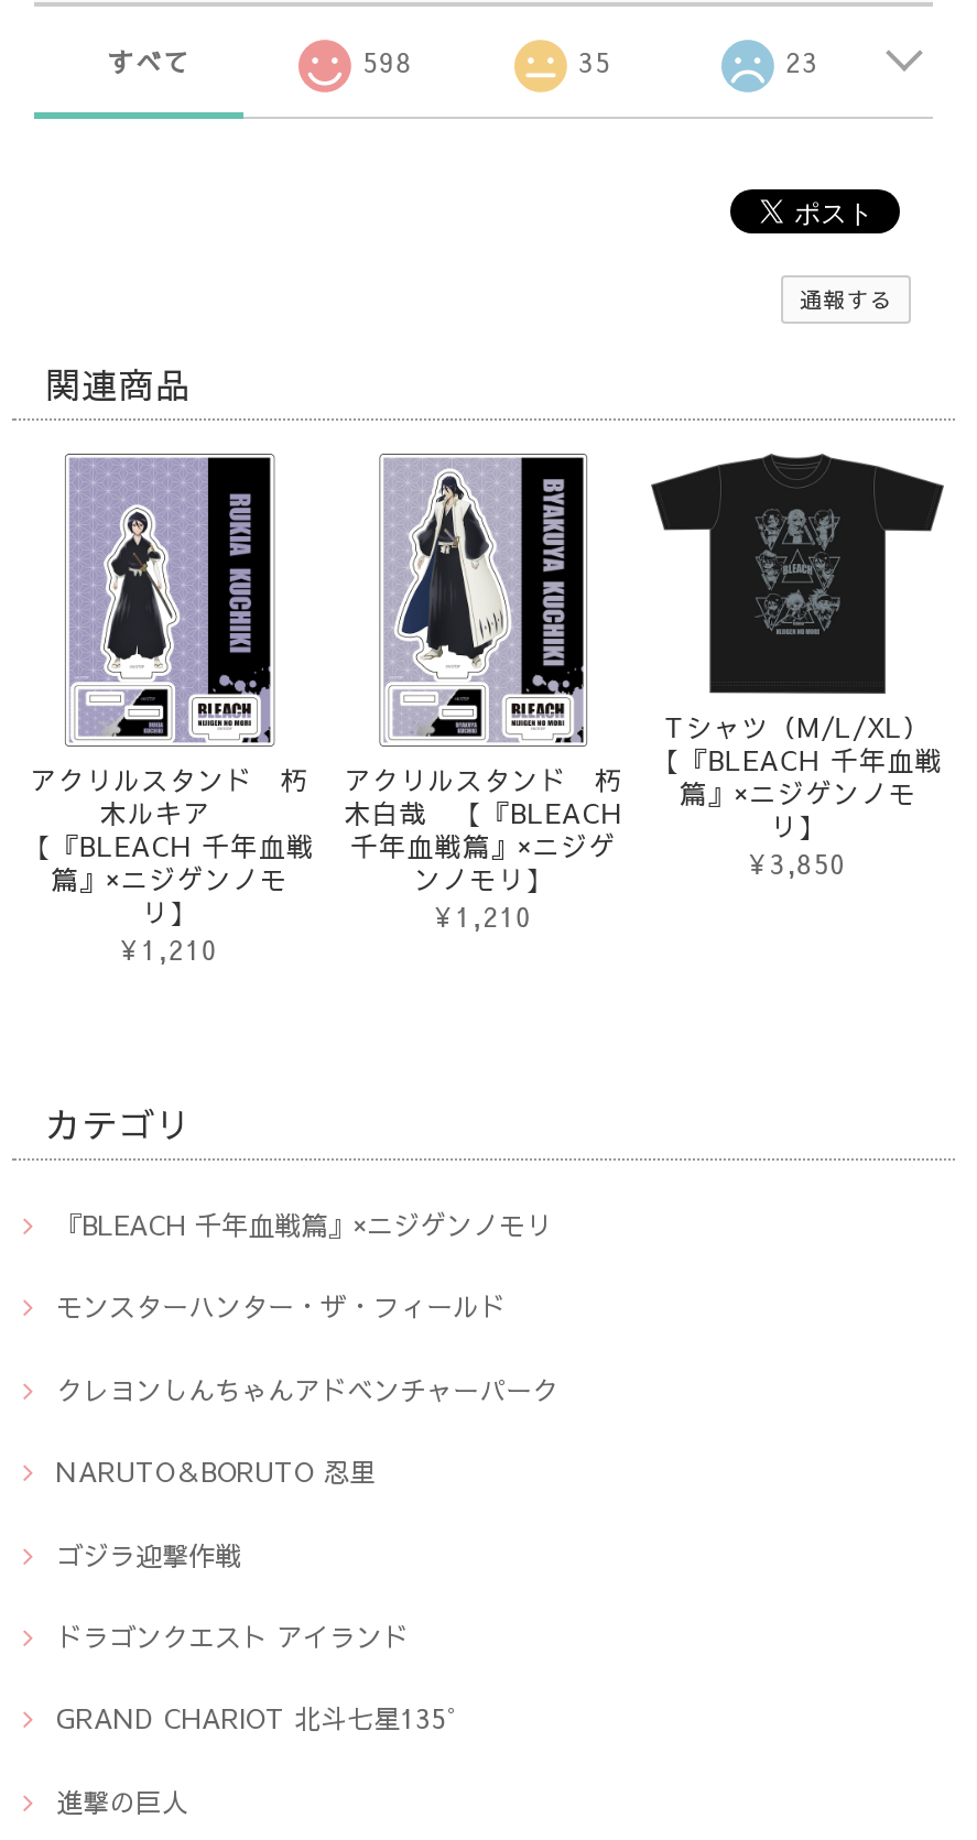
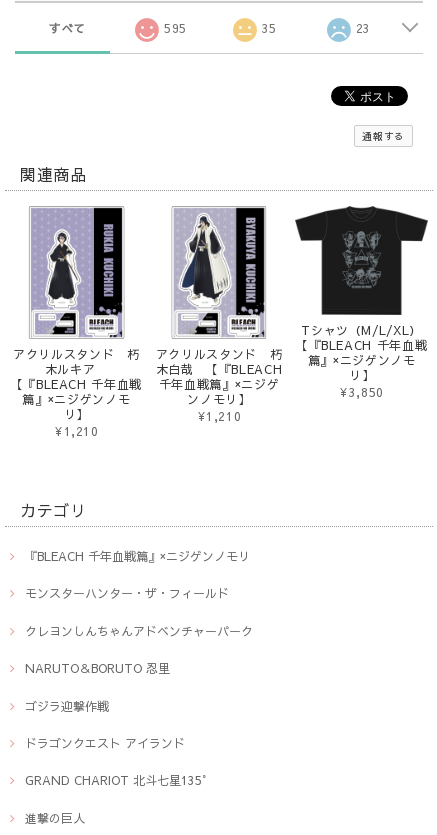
[362,44,413,79] 598 -> [164,20,187,36] 595

